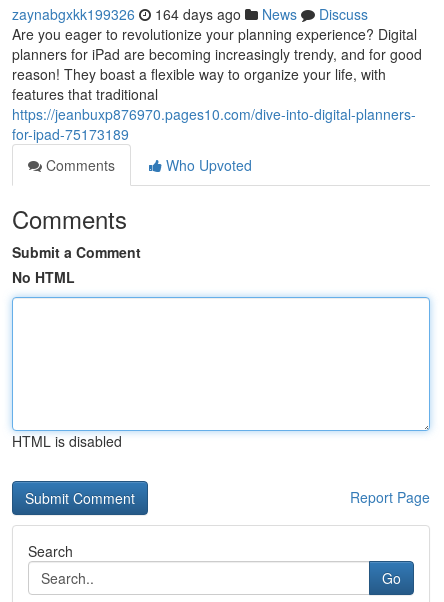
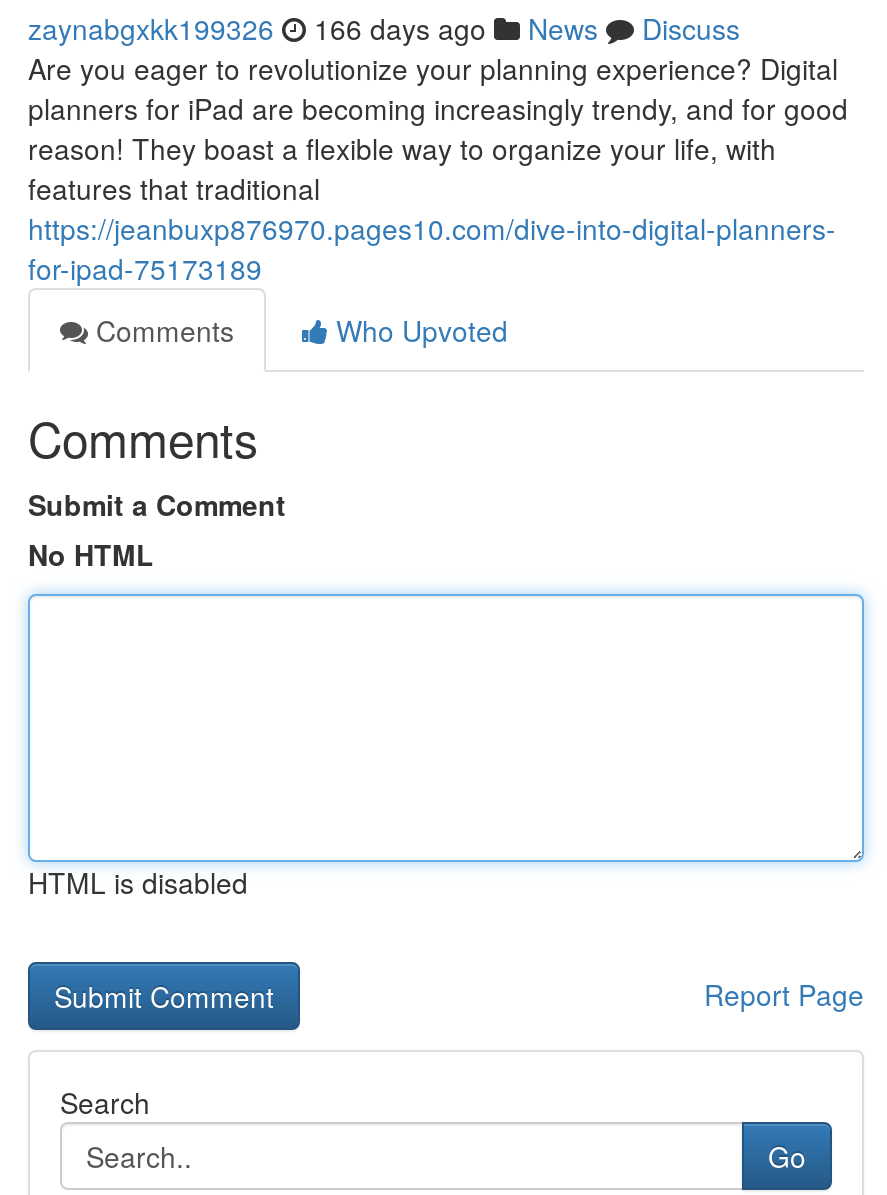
[12,4,368,24] zaynabgxkk199326 164 days ago News Discuss -> [28,8,740,48] zaynabgxkk199326 166 days ago News Discuss

